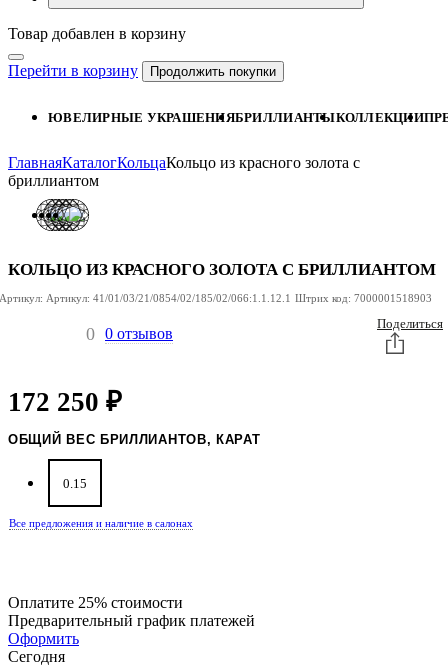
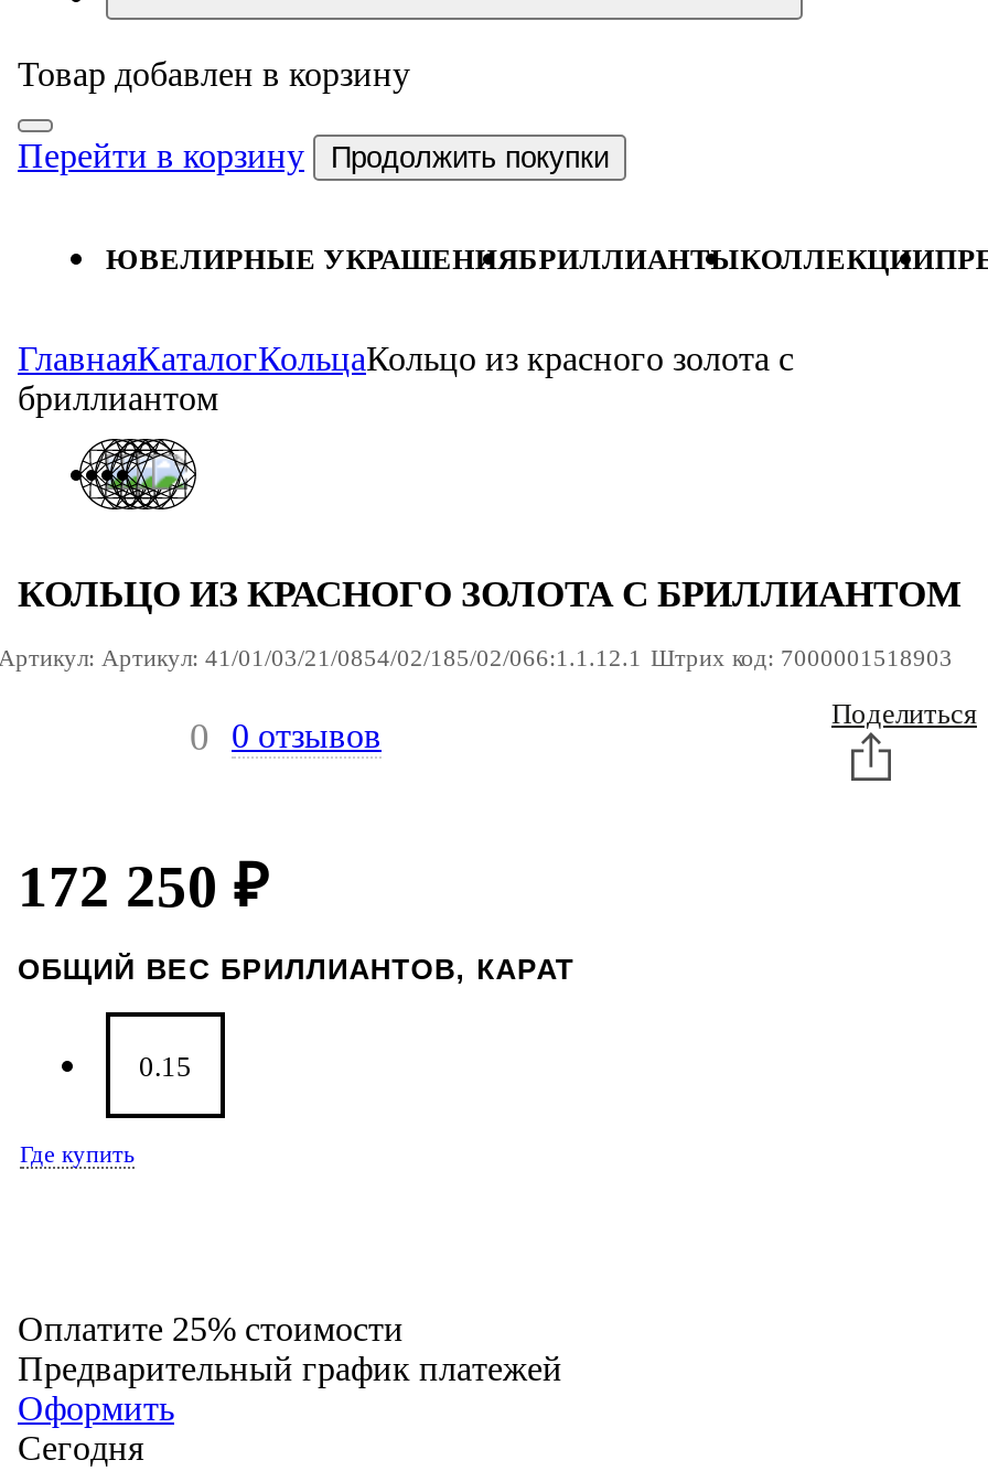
[9,517,193,529] Все предложения и наличие в салонах -> [20,1140,135,1167] Где купить

